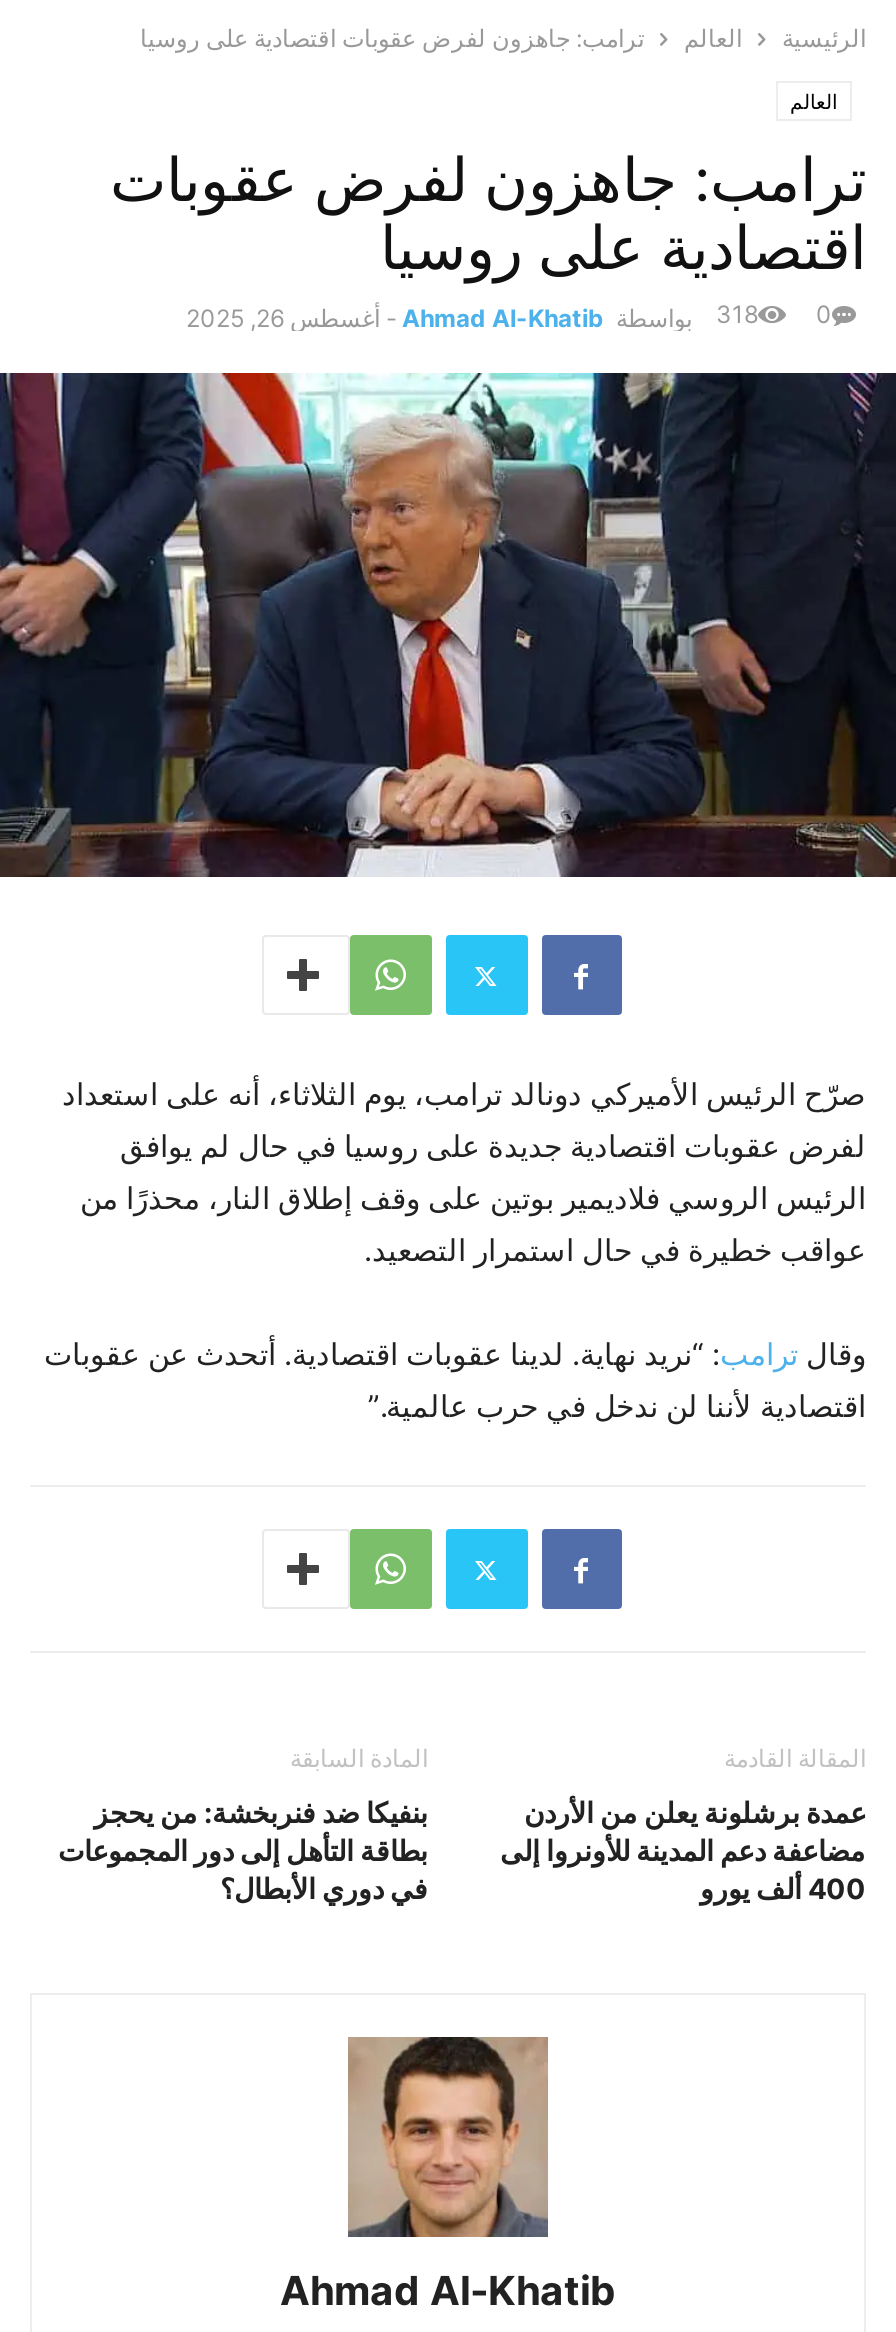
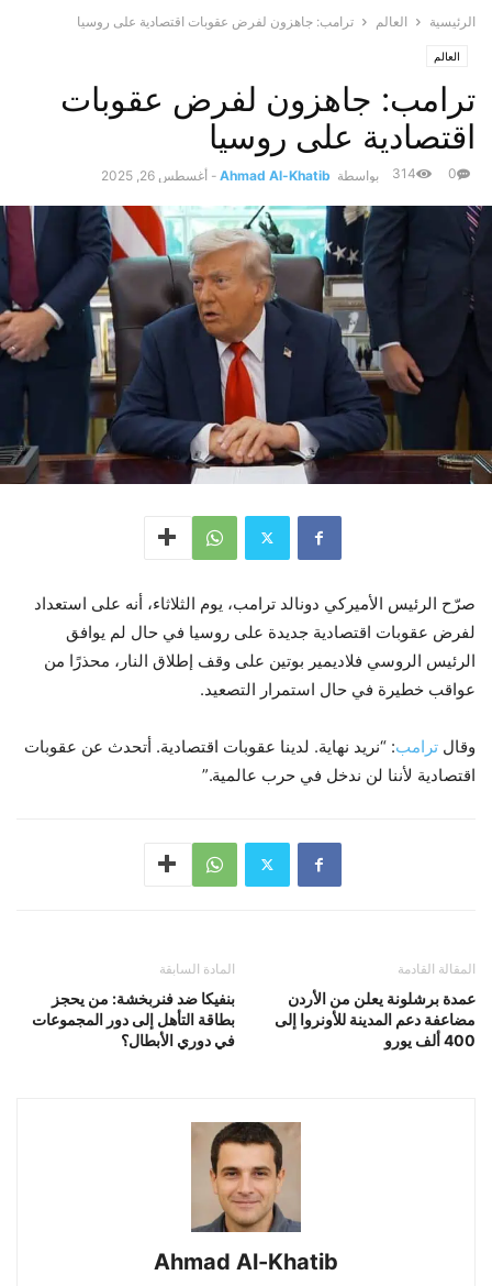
[716,299,758,329] 318 -> [392,165,416,182] 314

